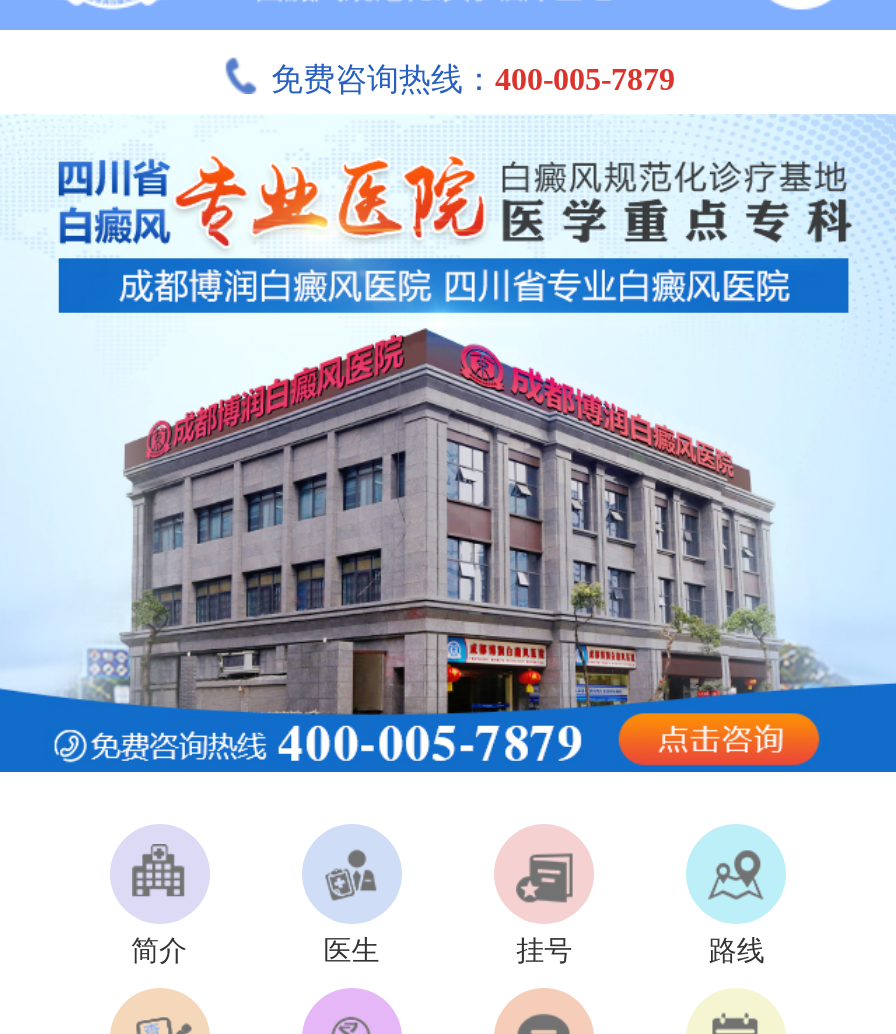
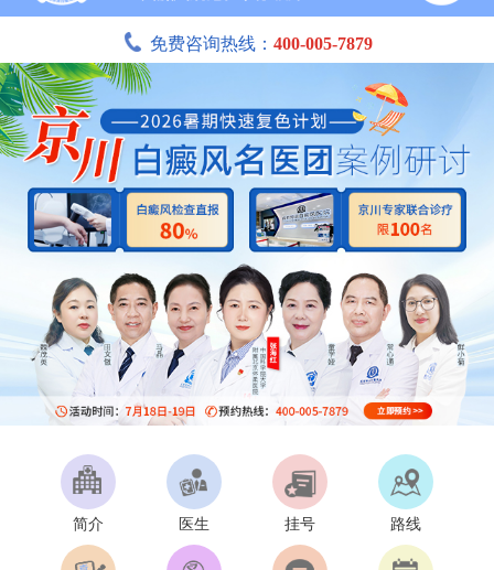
[6,114,890,774] [image] -> [3,62,491,426] [image]

